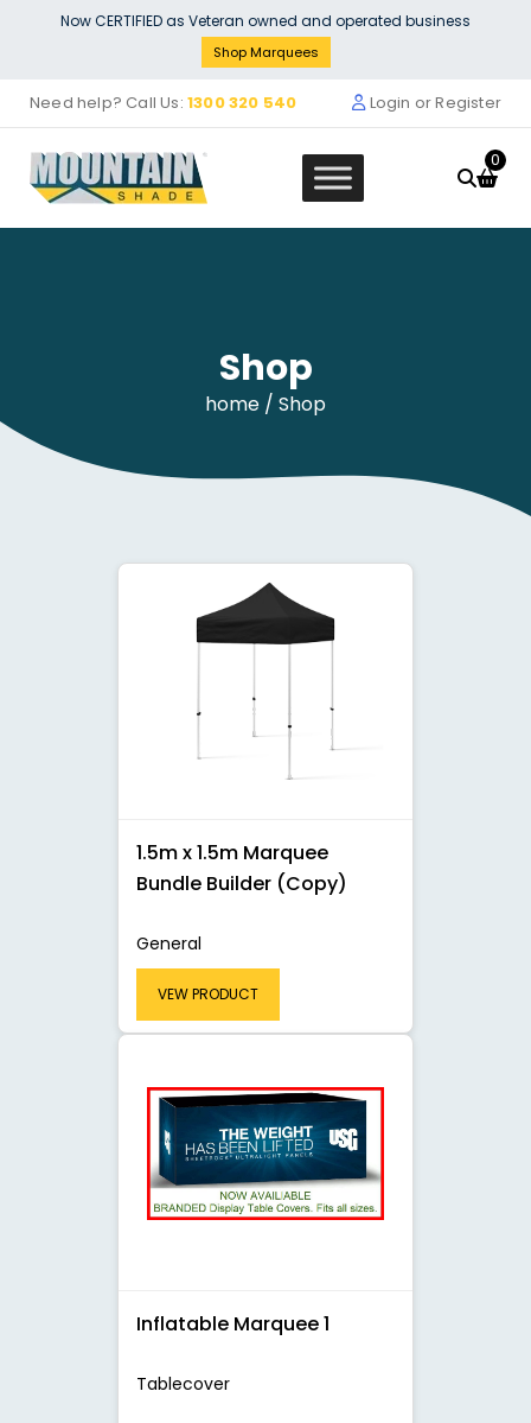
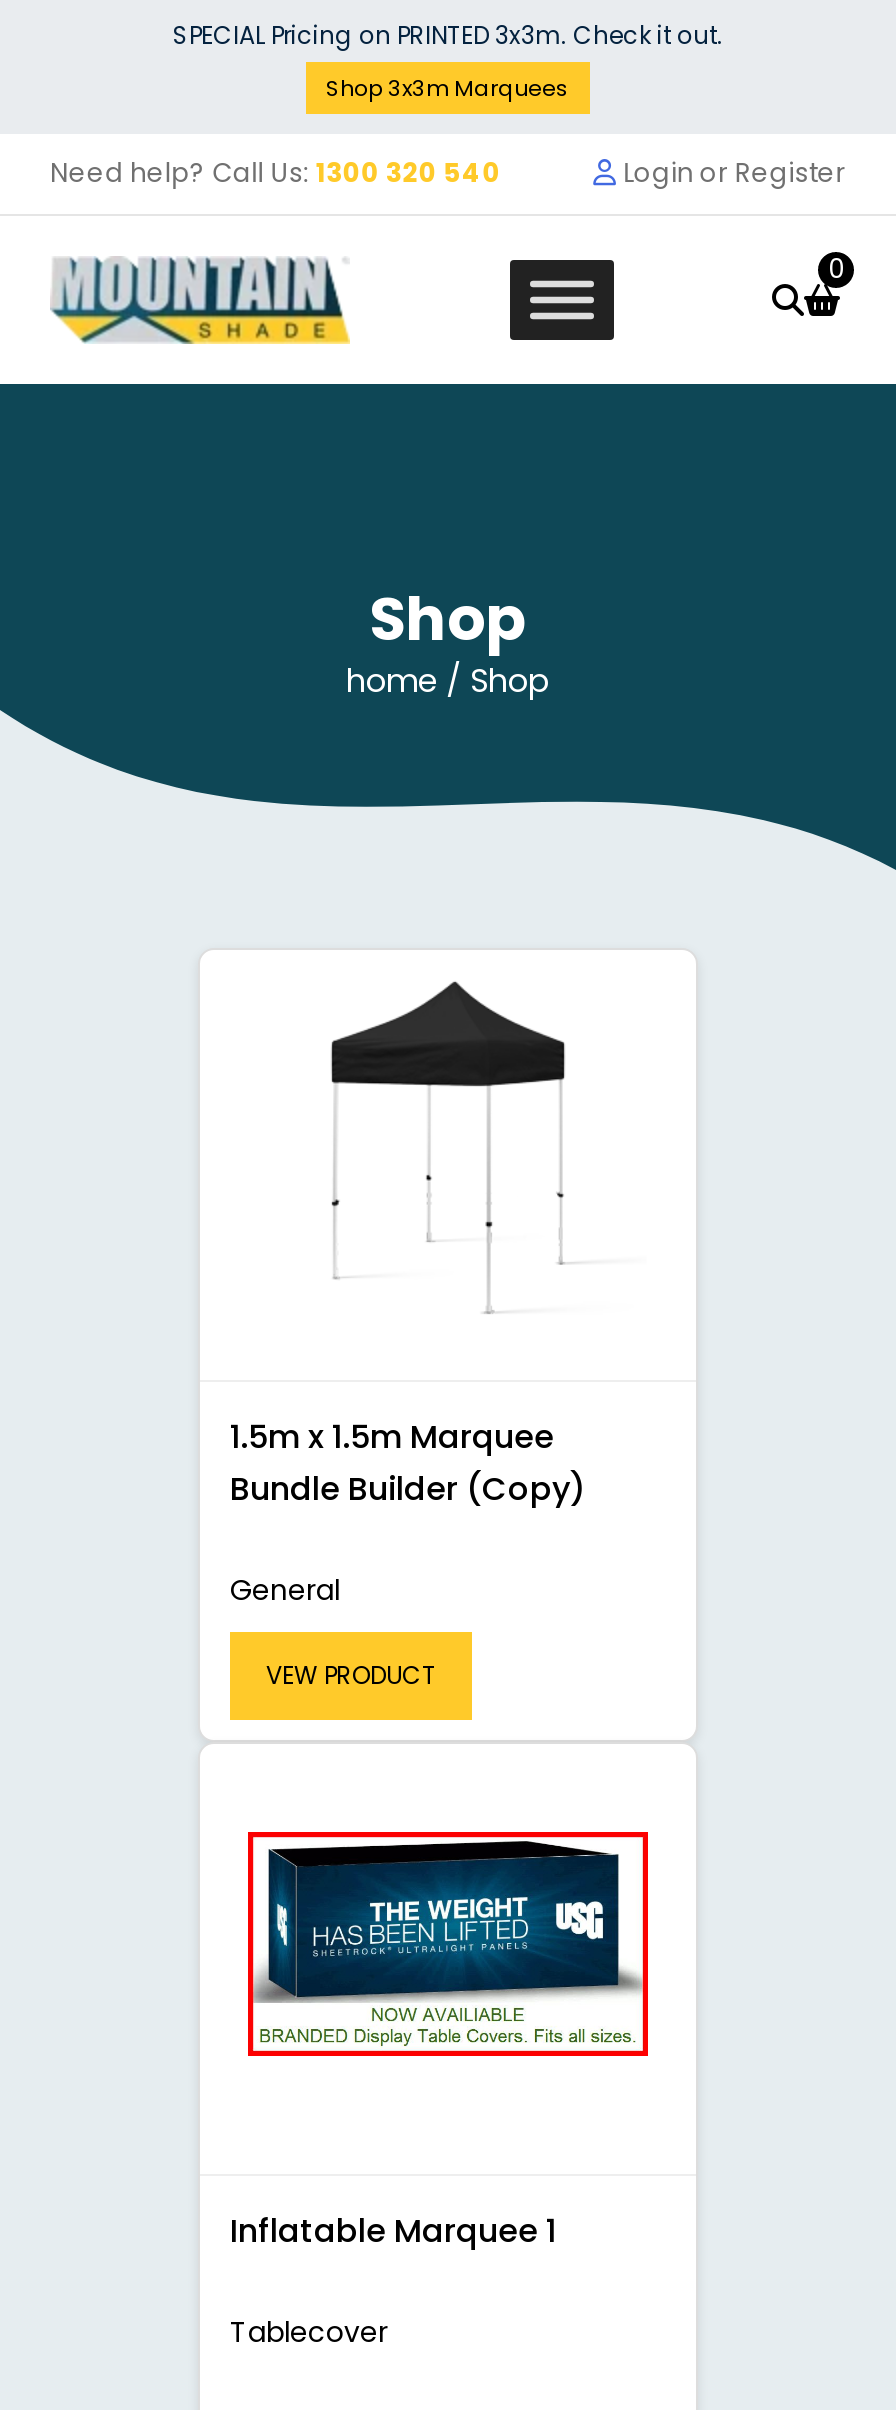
[60,11,471,31] Now CERTIFIED as Veteran owned and operated business -> [173,18,723,52] SPECIAL Pricing on PRINTED 3x3m. Check it out.
[213,43,318,62] Shop Marquees -> [326,72,570,104] Shop 3x3m Marquees

